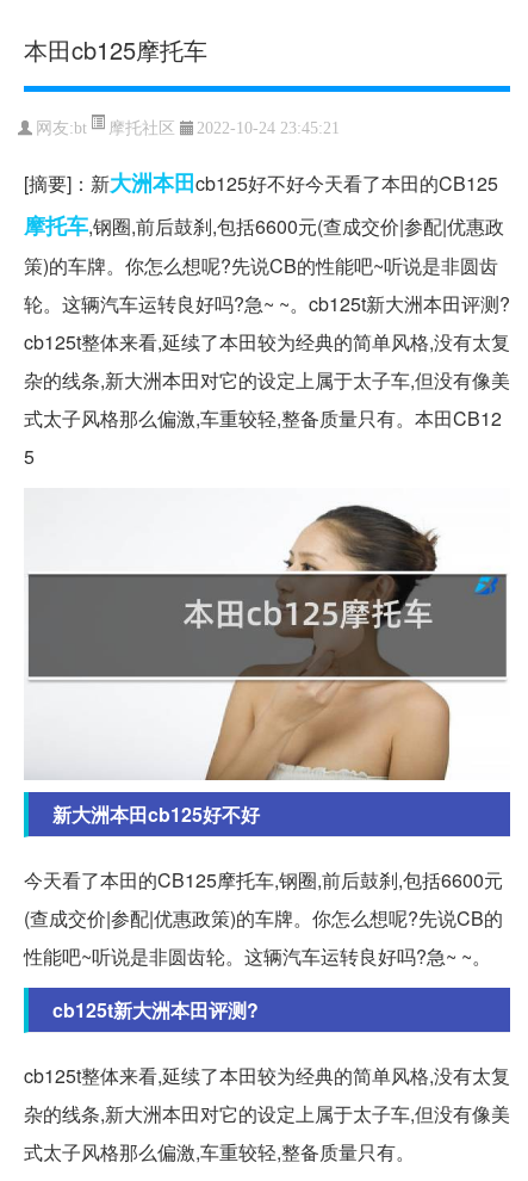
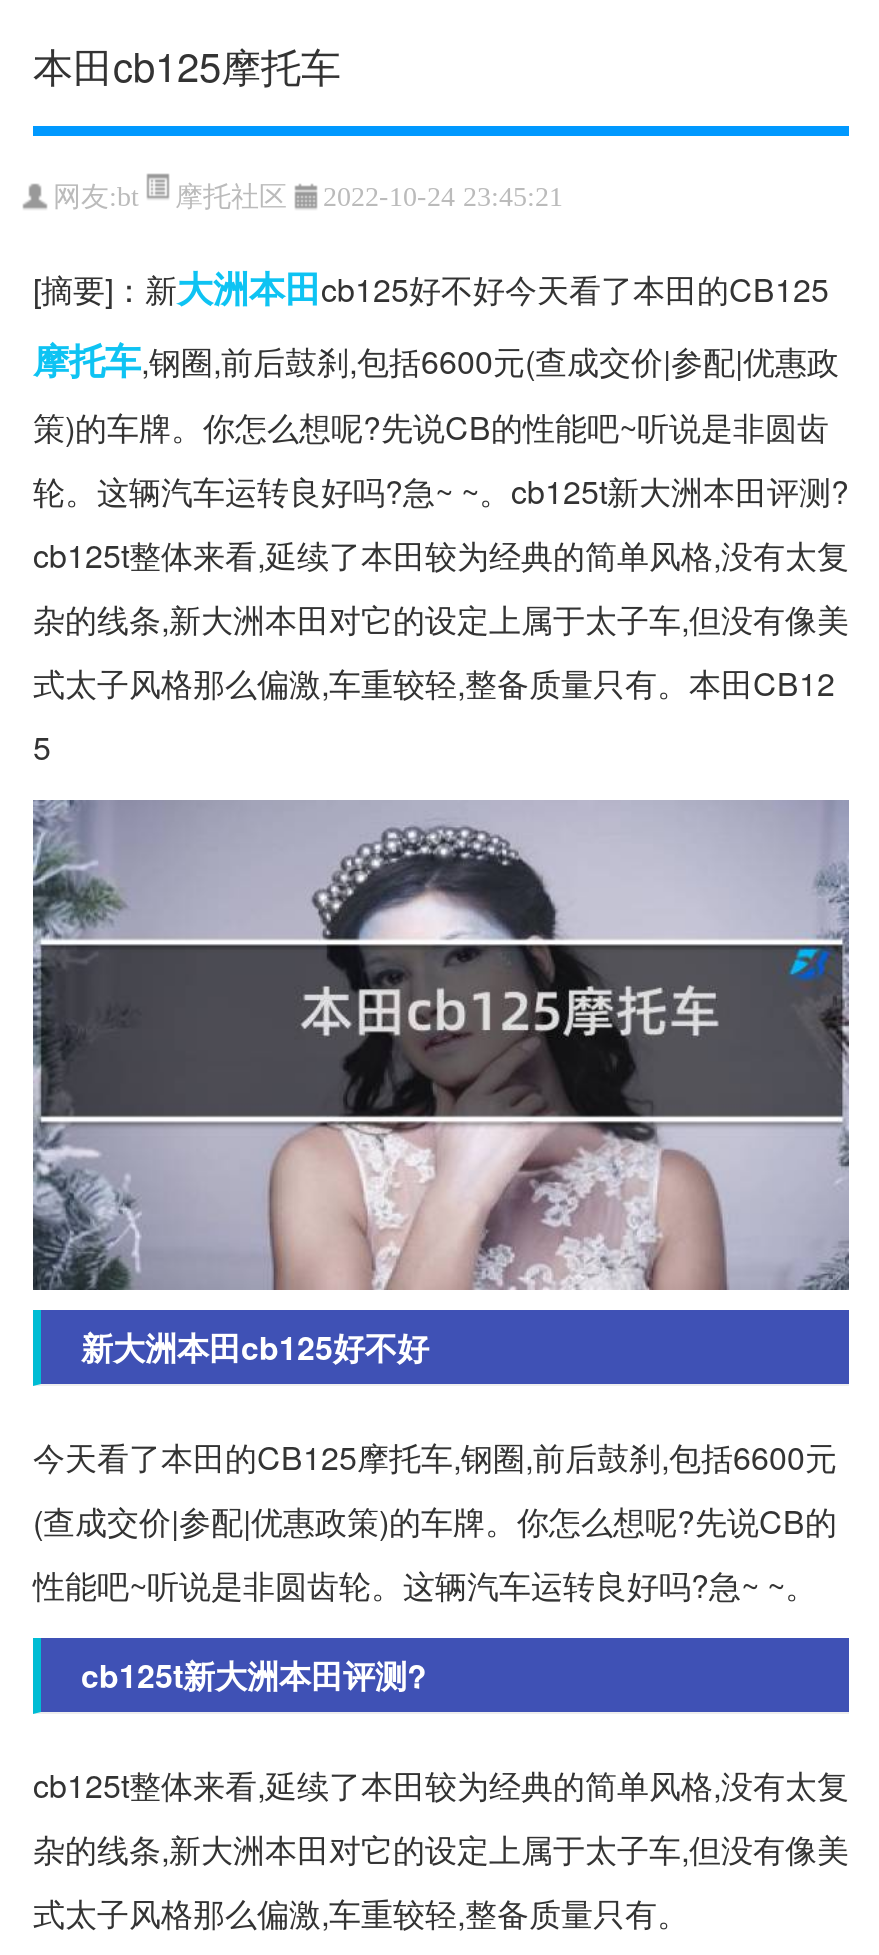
[24,488,510,780] [image] -> [31,798,851,1292] [image]

